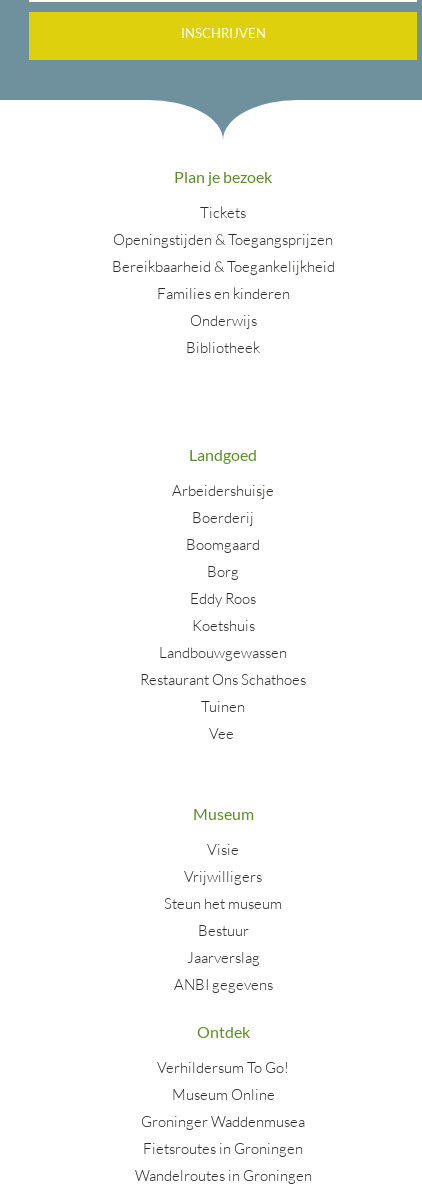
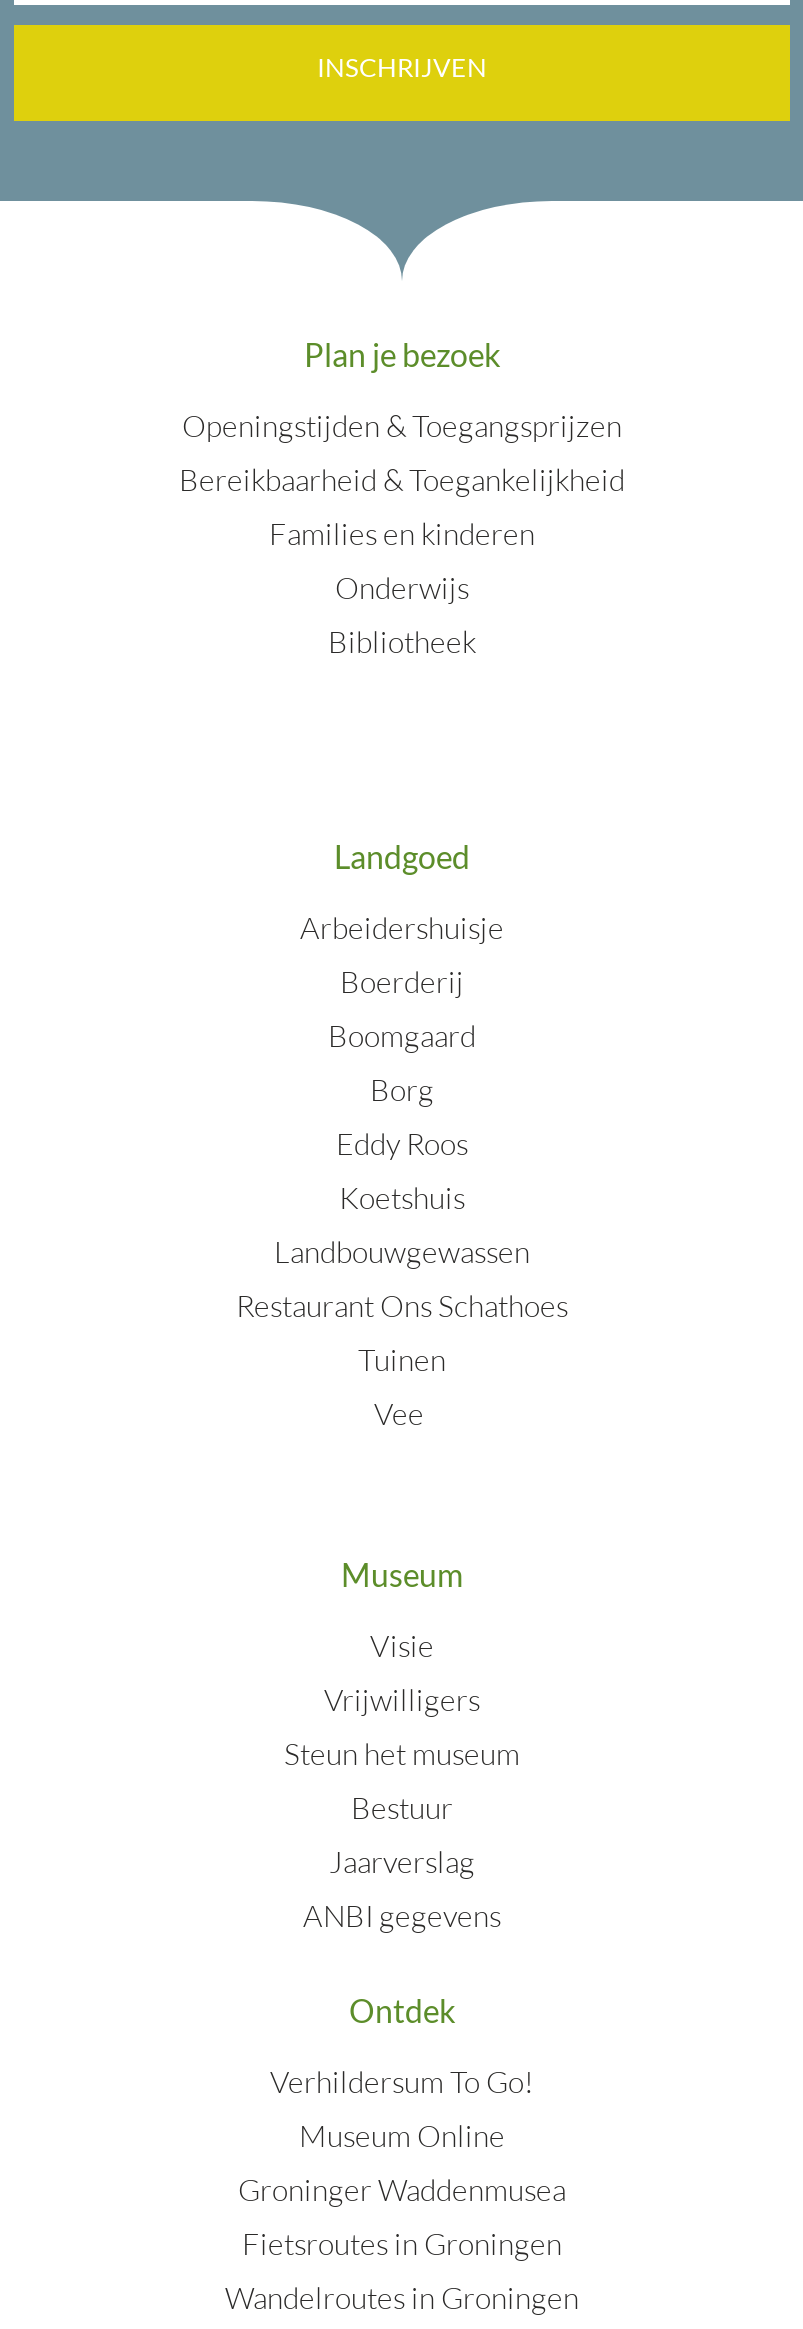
[200,203,246,222] Tickets -> none

